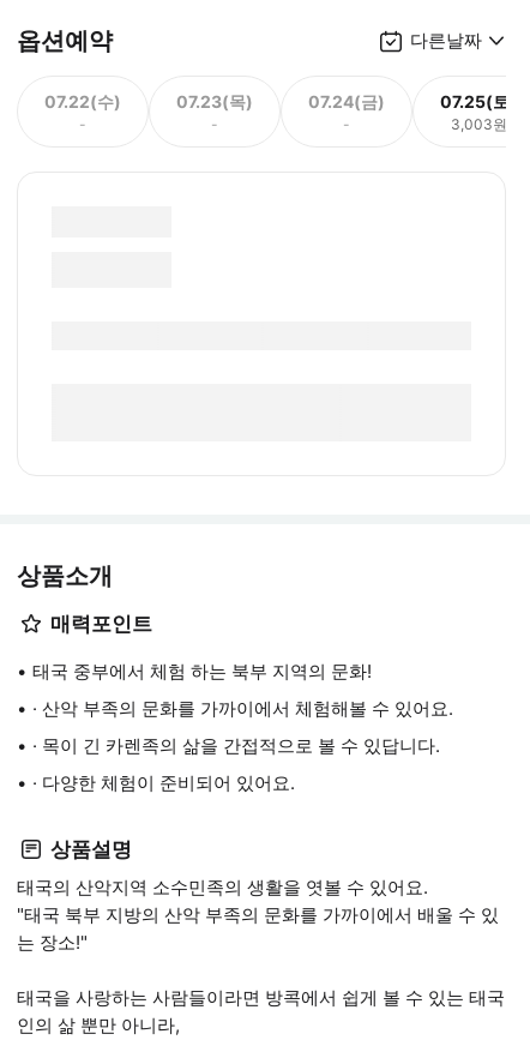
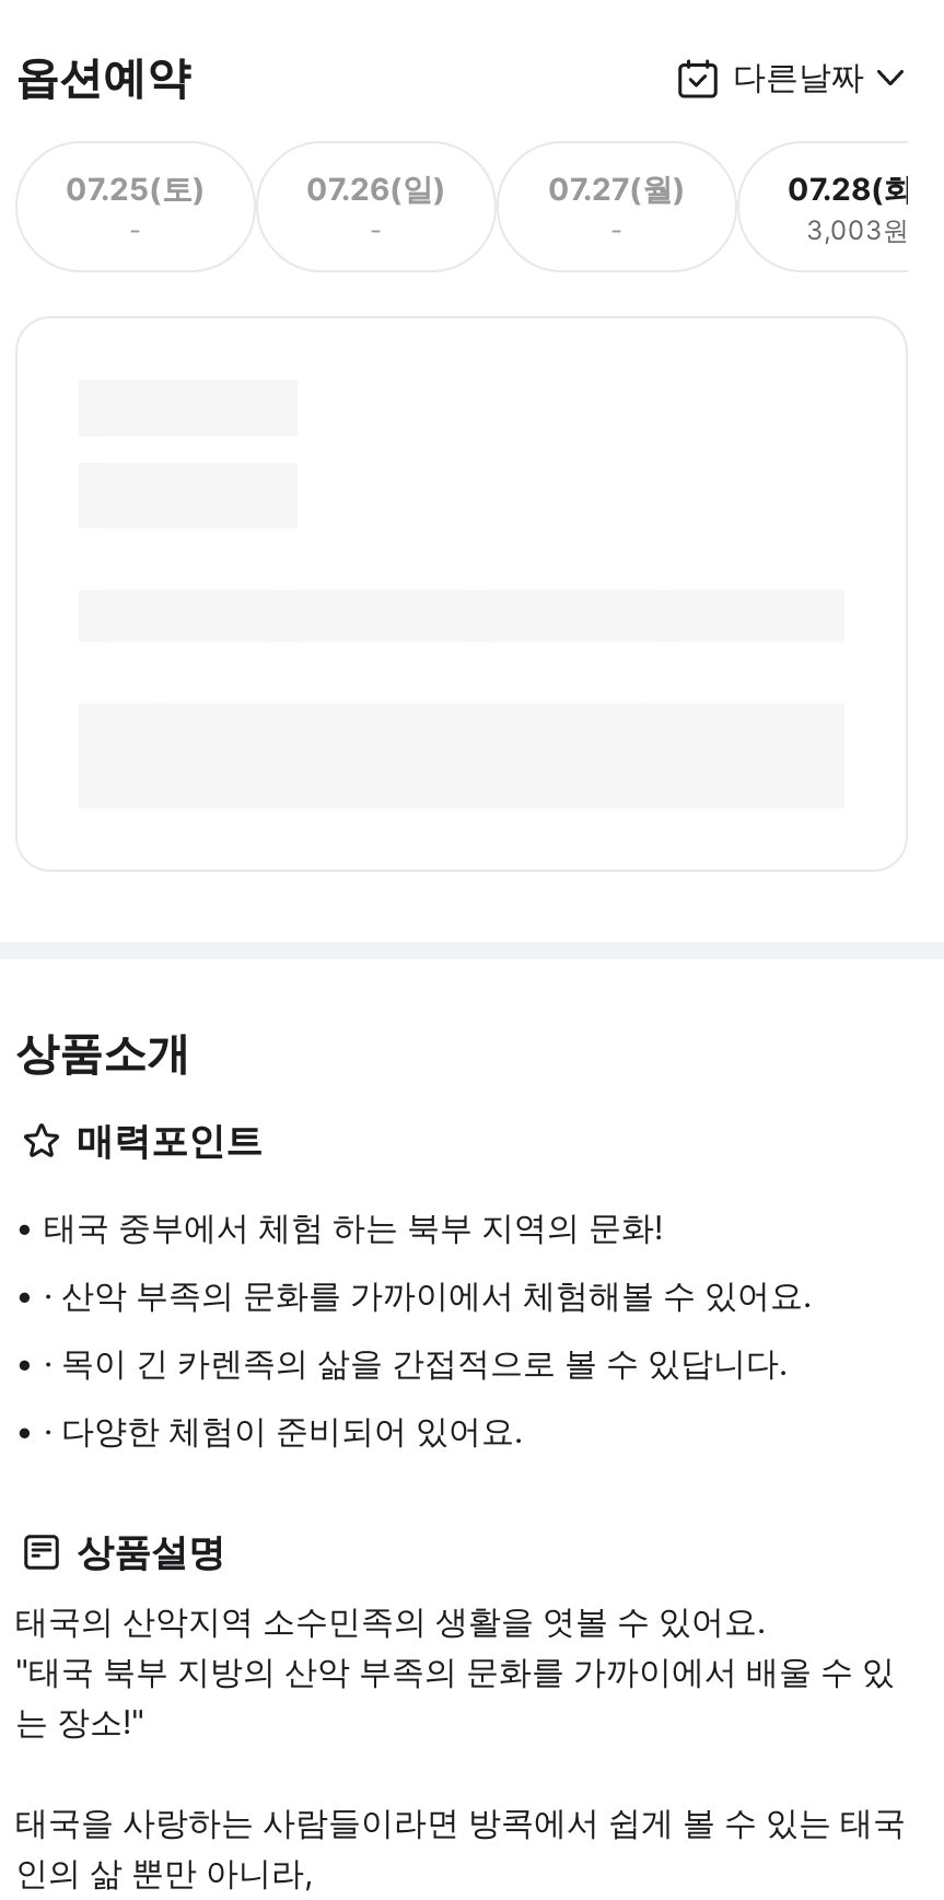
[44,91,121,111] 07.22(수) -> [66,168,206,206] 07.25(토)
[176,91,253,111] 07.23(목) -> [306,168,446,206] 07.26(일)
[308,91,385,111] 07.24(금) -> [548,168,686,206] 07.27(월)
[440,91,517,111] 07.25(토) -> [788,168,928,206] 07.28(화)

